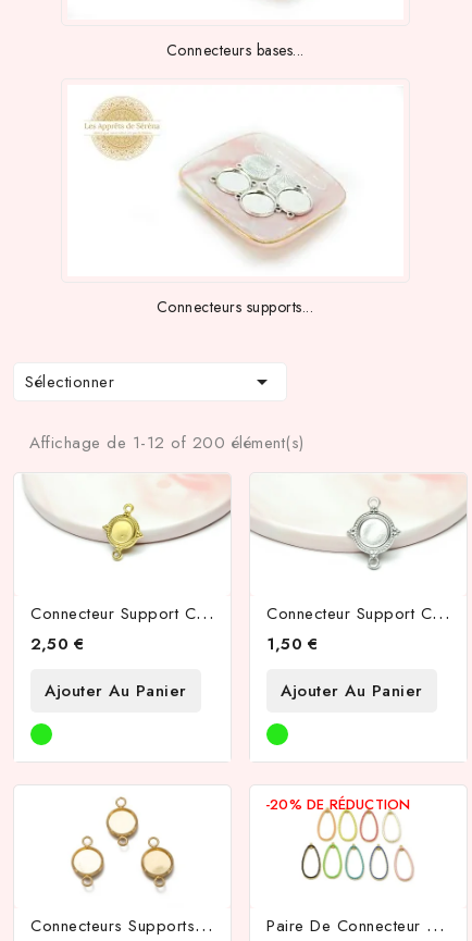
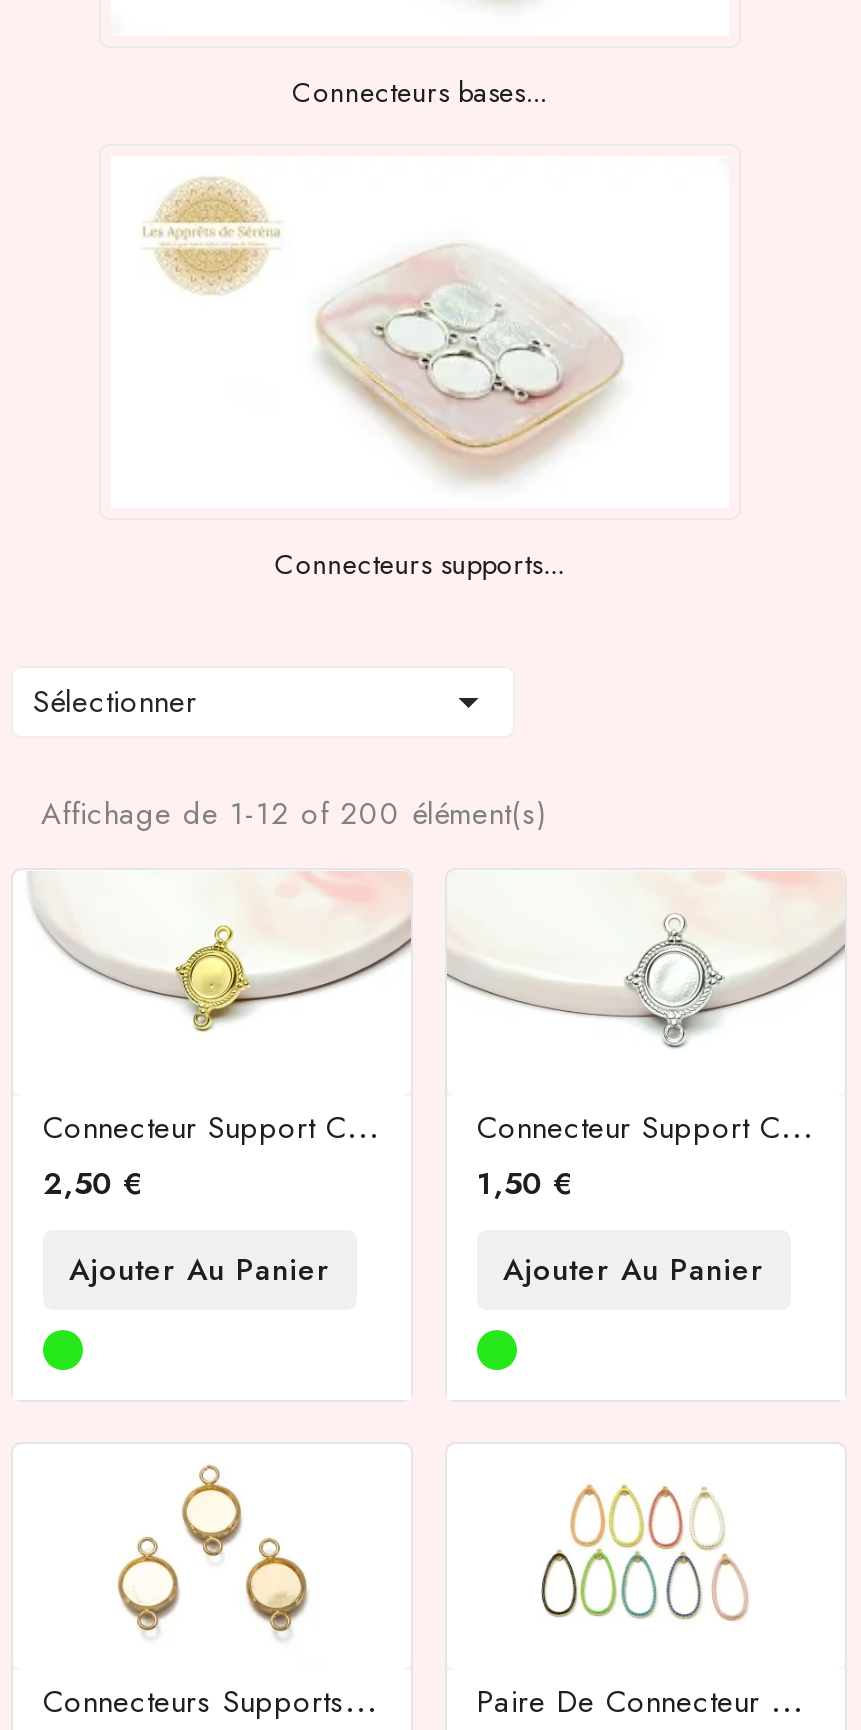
[265,794,410,814] -20% DE RÉDUCTION -> none

